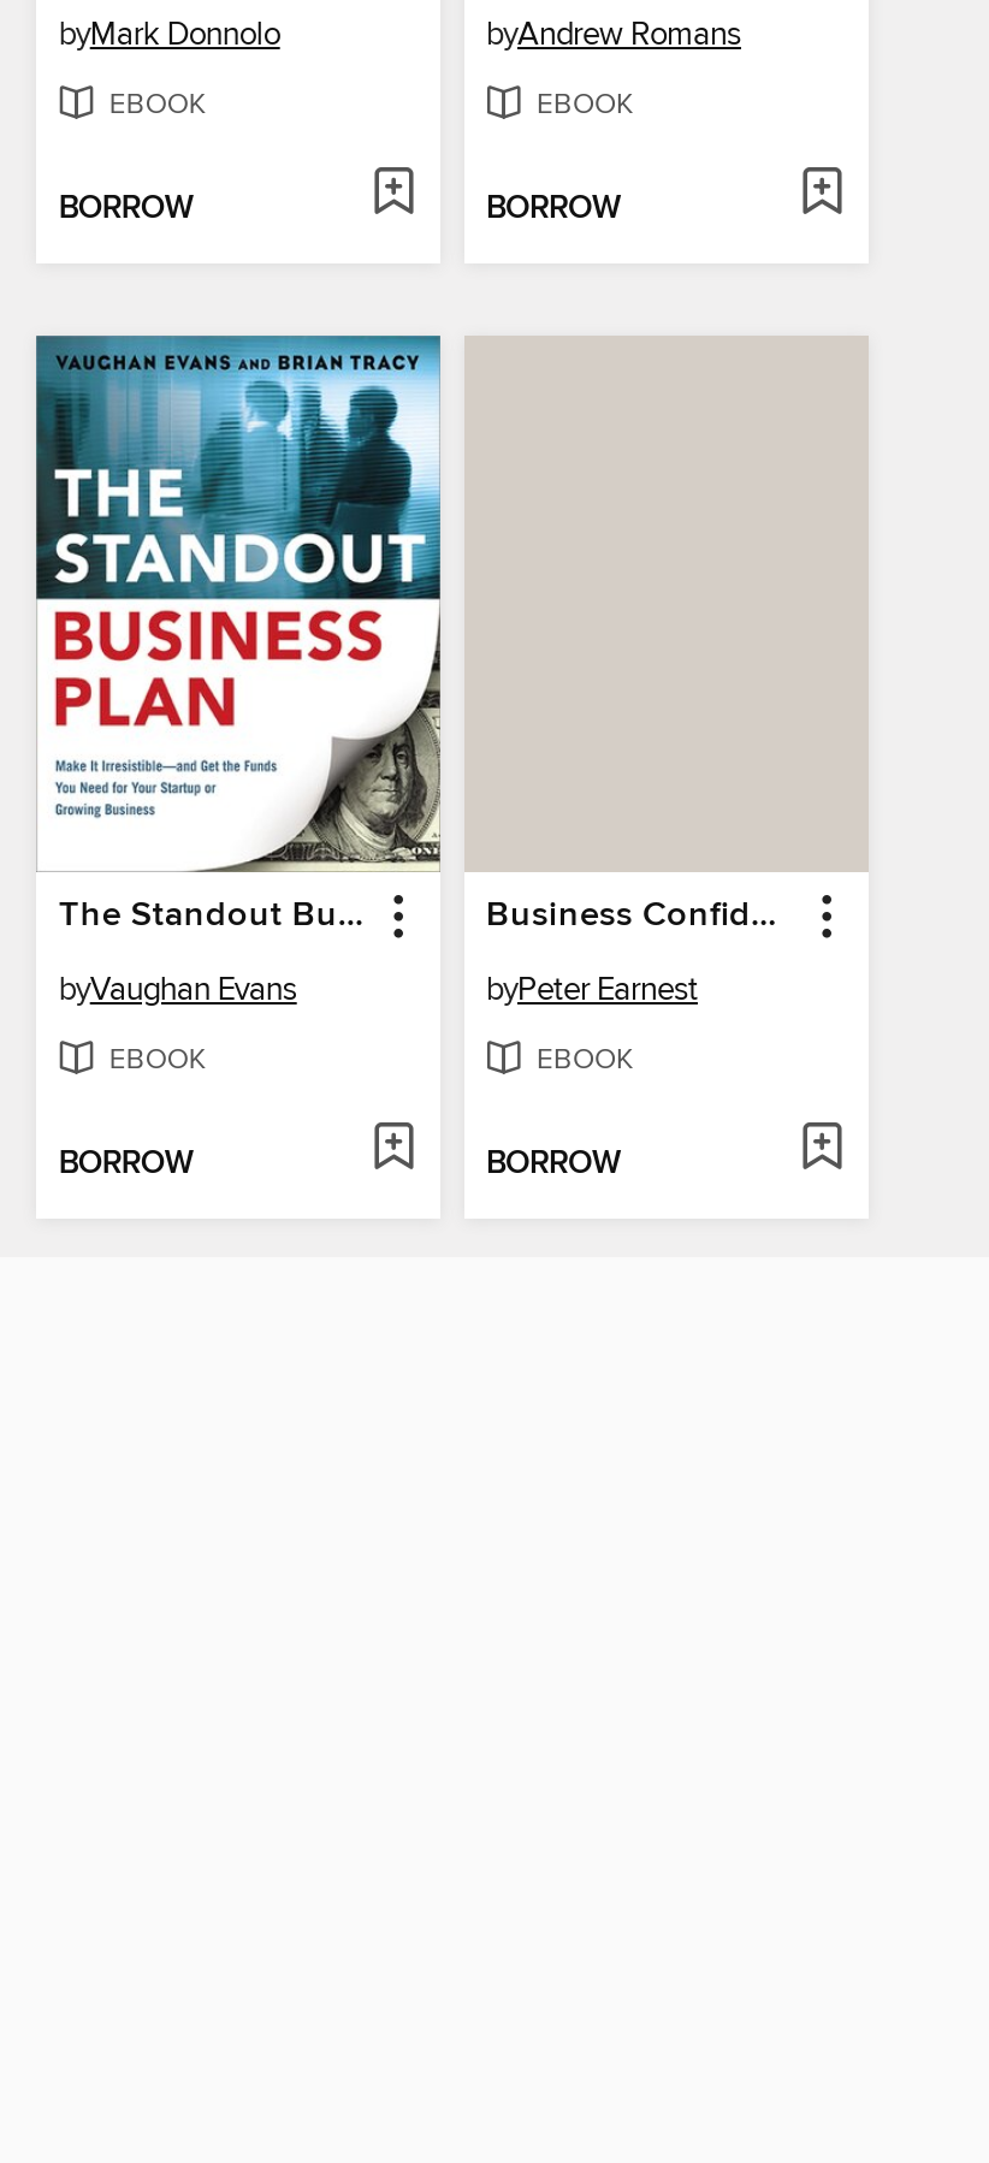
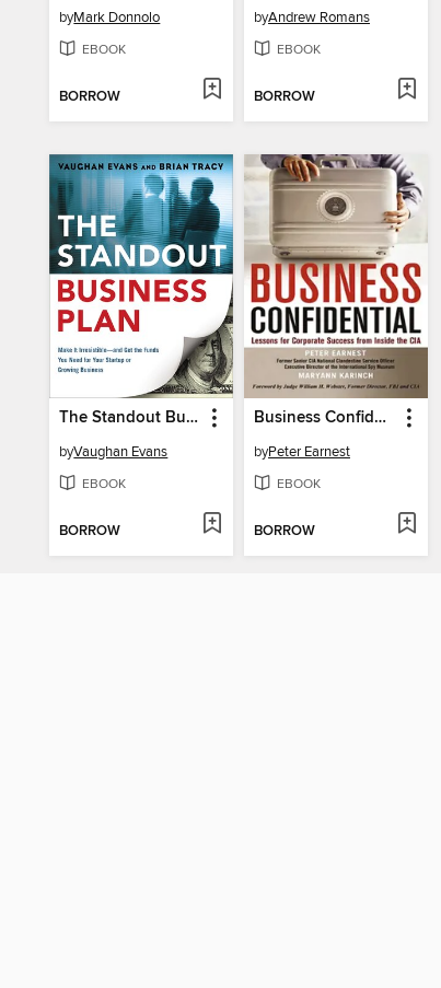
none -> [245,153,428,398] [image]

